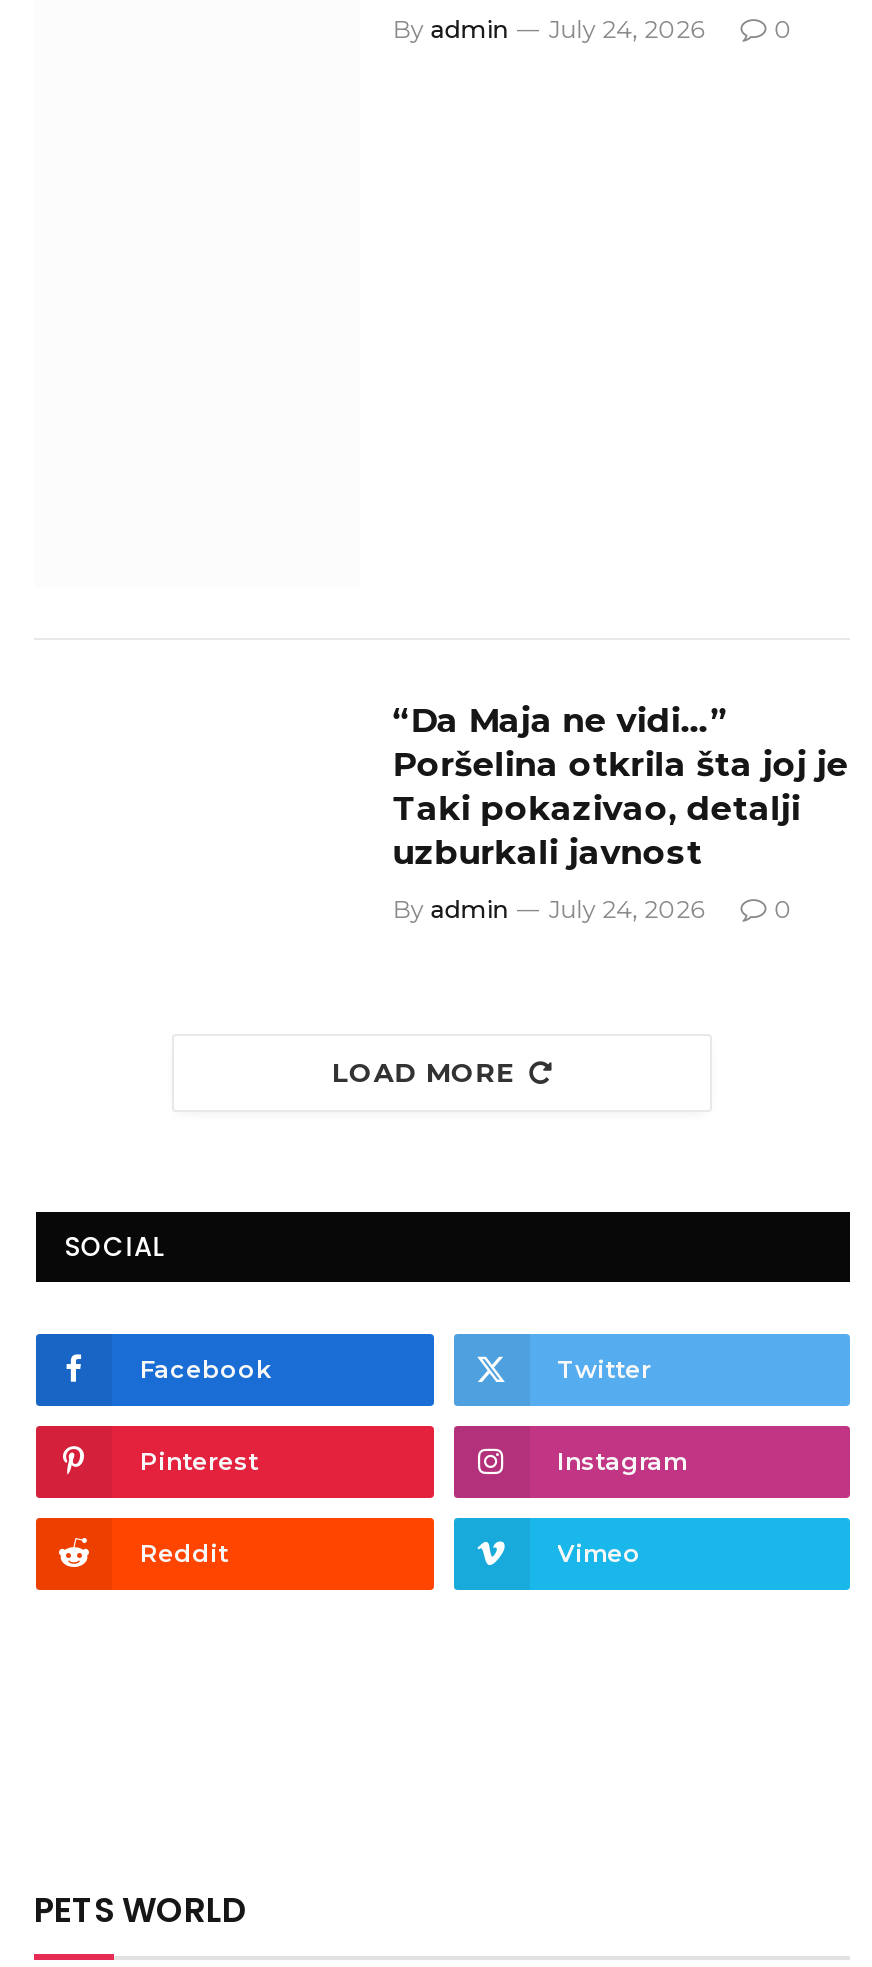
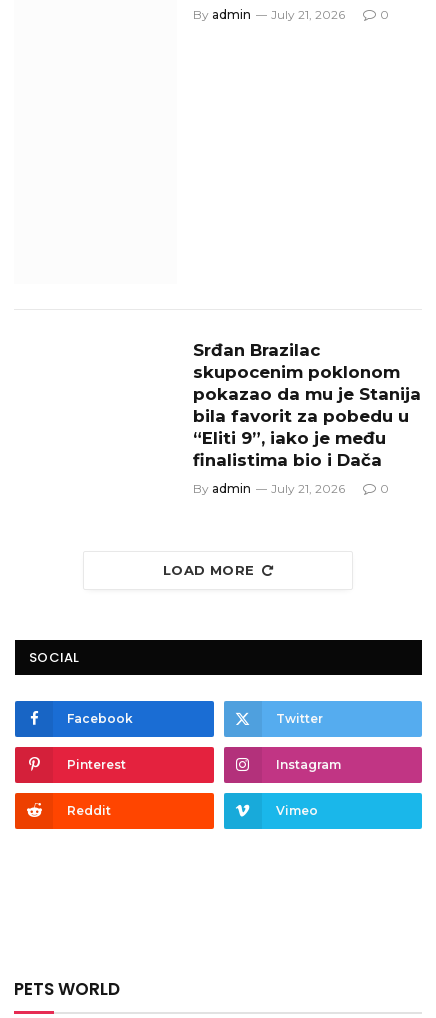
[392,14,704,44] By admin July 24, 2026 -> [193,7,345,22] By admin July 21, 2026
[392,699,848,871] “Da Maja ne vidi…” | Poršelina otkrila šta joj je | Taki pokazivao, detalji | uzburkali javnost -> [193,340,421,470] Srđan Brazilac | skupocenim poklonom | pokazao da mu je Stanija | bila favorit za pobedu u | “Eliti 9”, iako je među | finalistima bio i Dača
[392,893,704,923] By admin July 24, 2026 -> [193,481,345,496] By admin July 21, 2026

